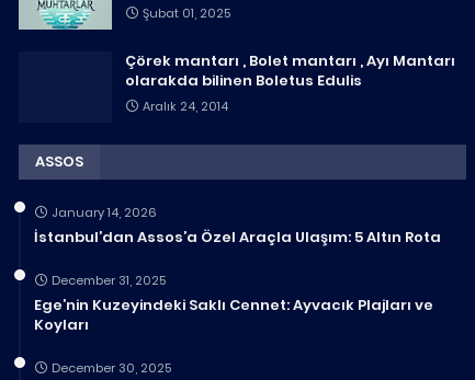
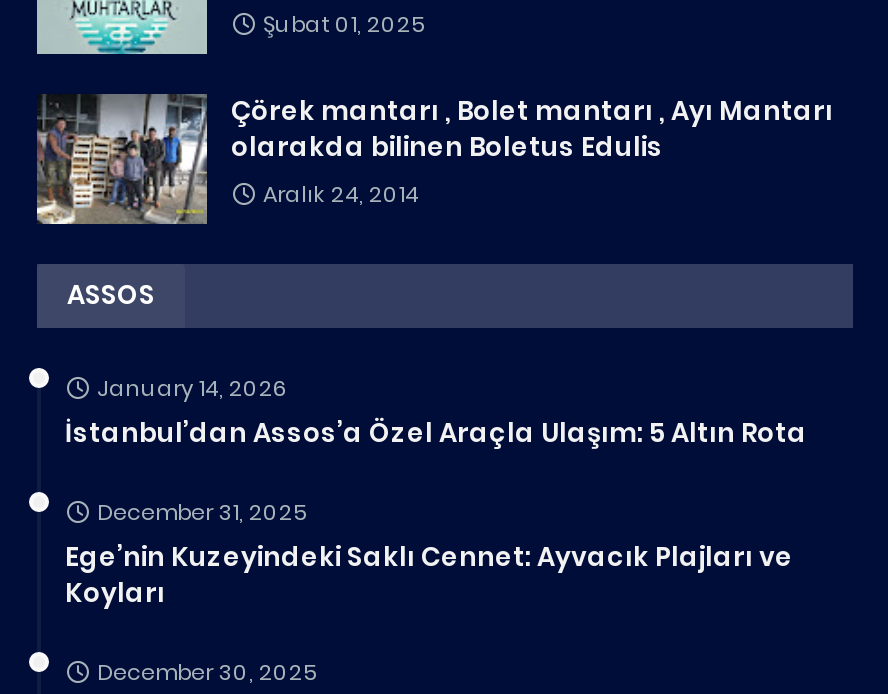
none -> [35,92,209,226] [image]

